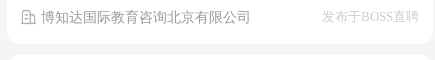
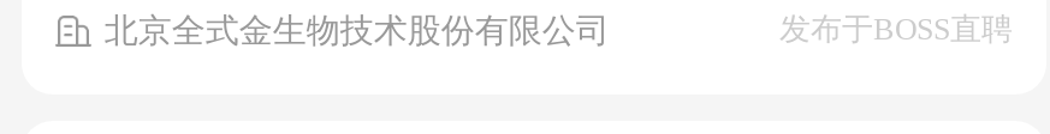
[41,9,251,25] 博知达国际教育咨询北京有限公司 -> [104,12,609,50] 北京全式金生物技术股份有限公司

